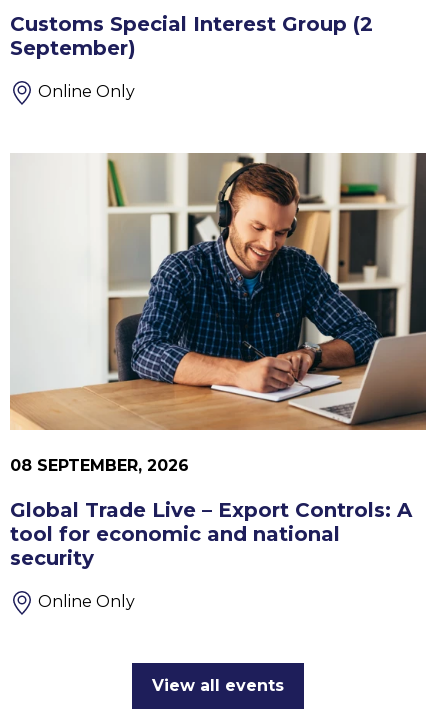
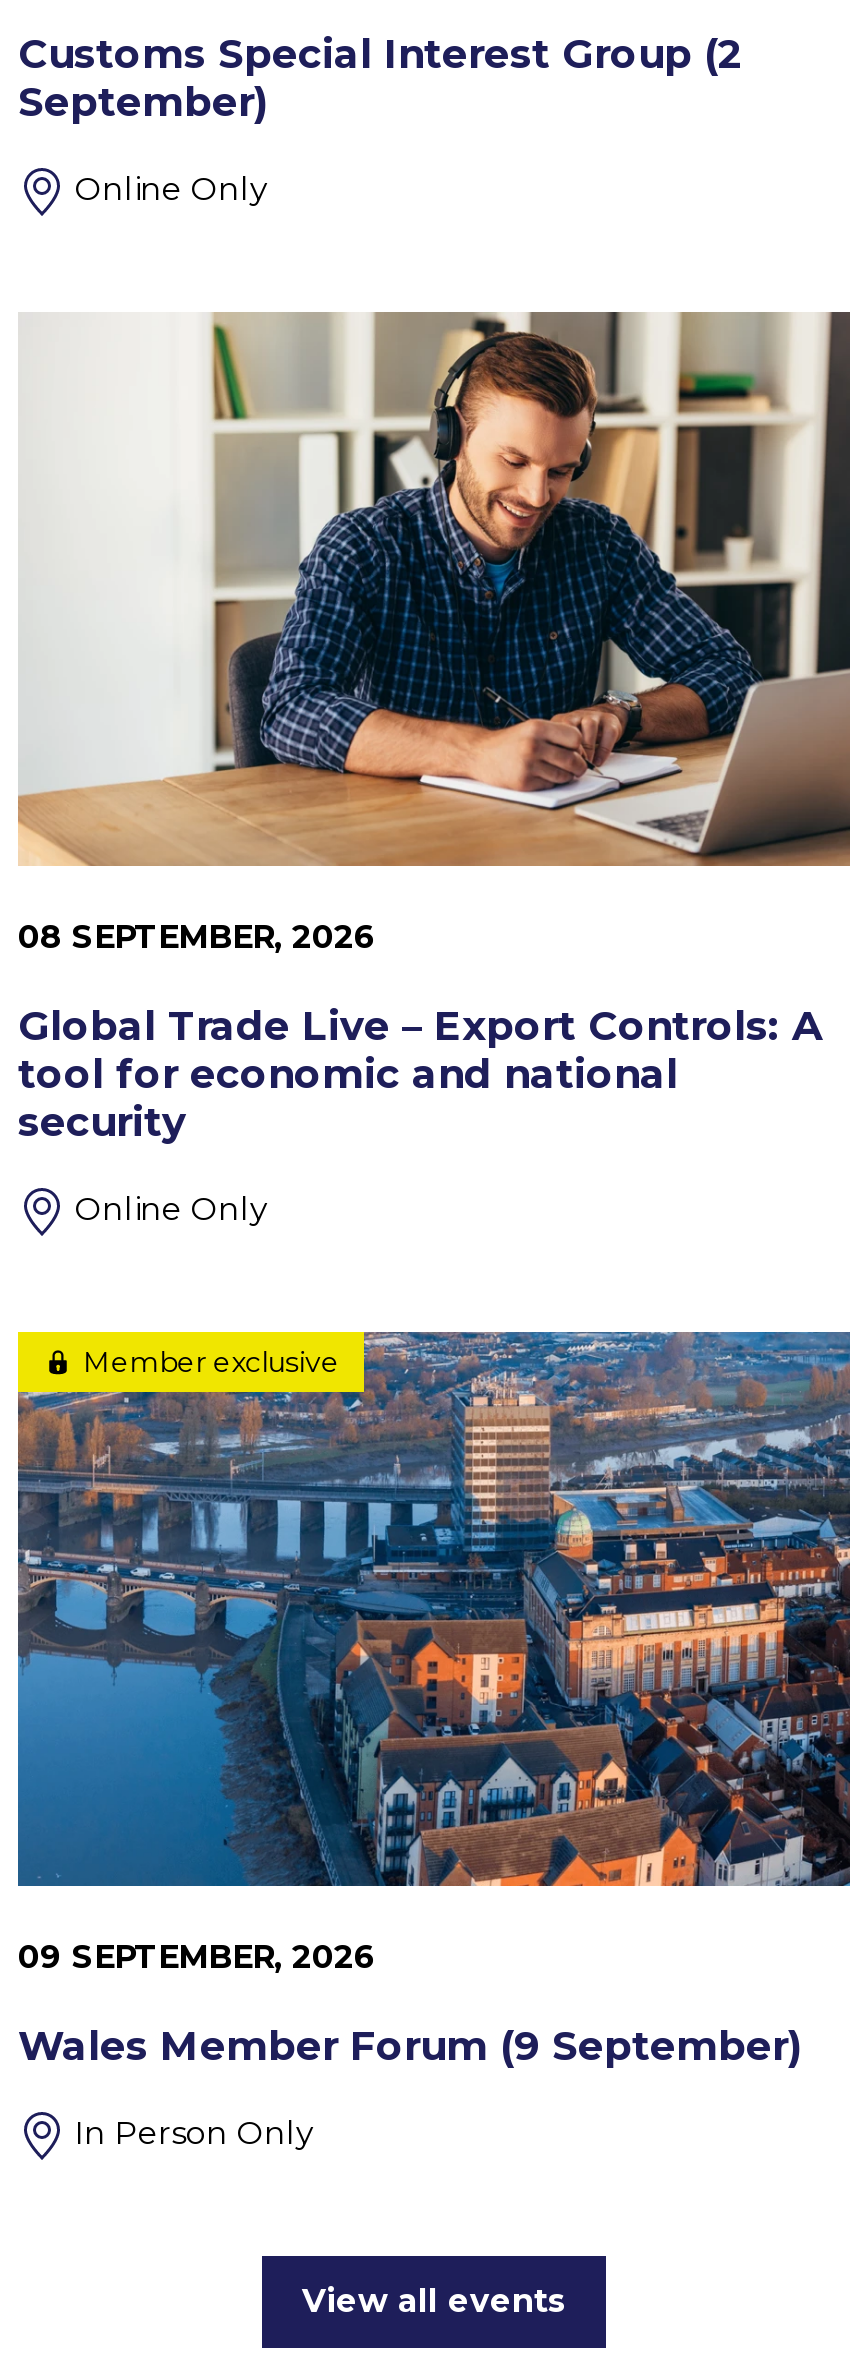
none -> [16,1330,852,1888] [image] | Member exclusive
none -> [18,1938,804,2152] 09 SEPTEMBER, 2026 | Wales Member Forum (9 September) | In Person Only

